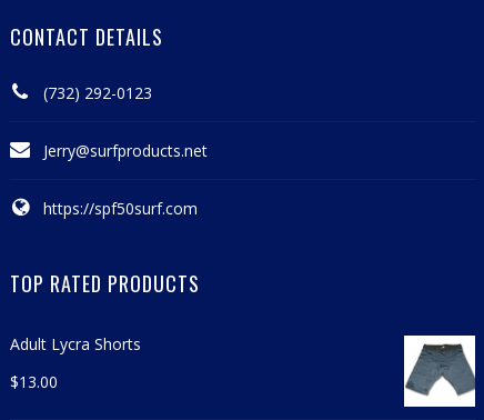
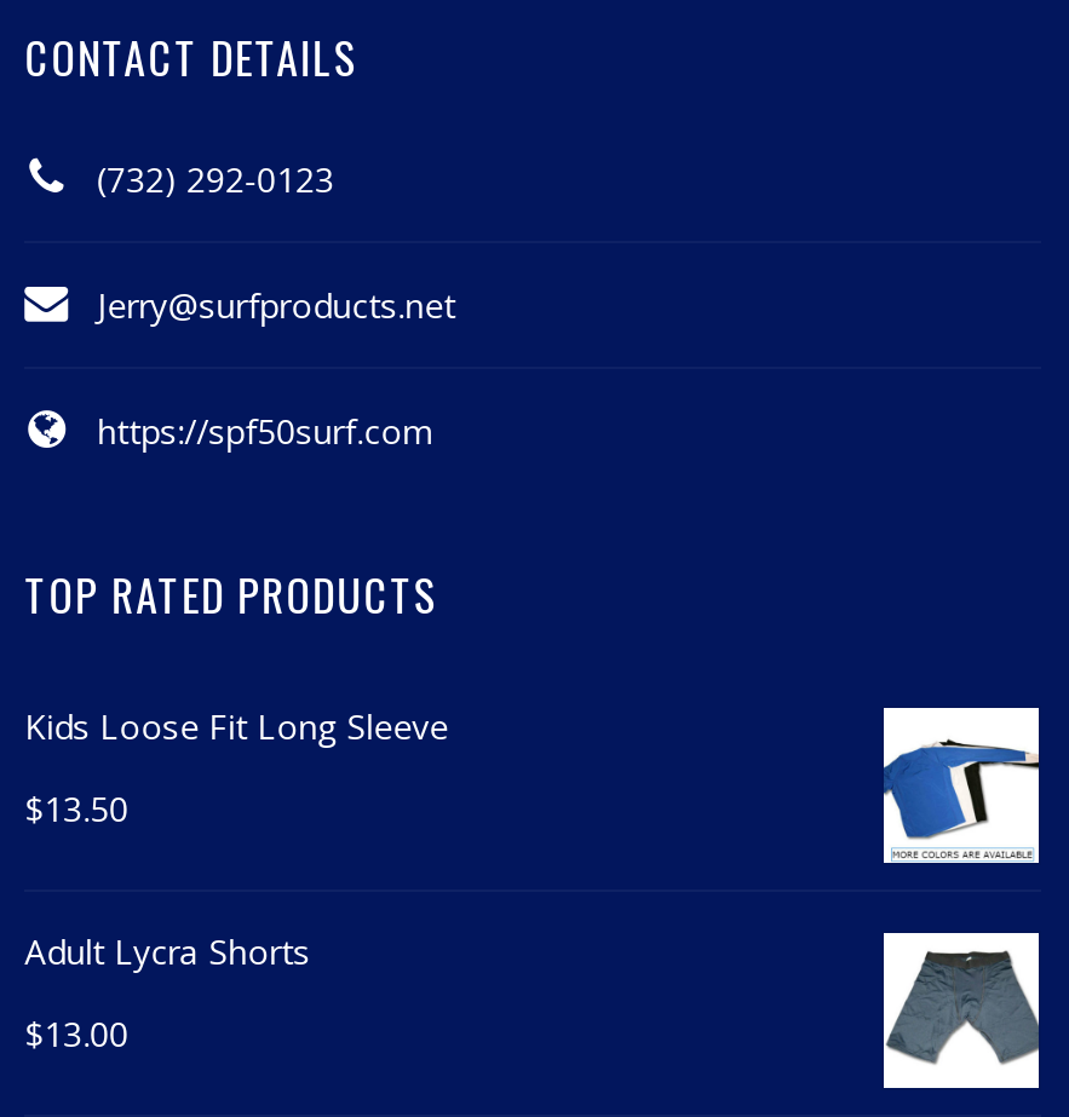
none -> [24,704,448,832] Kids Loose Fit Long Sleeve | $13.50
none -> [884,727,1041,863] [image]

